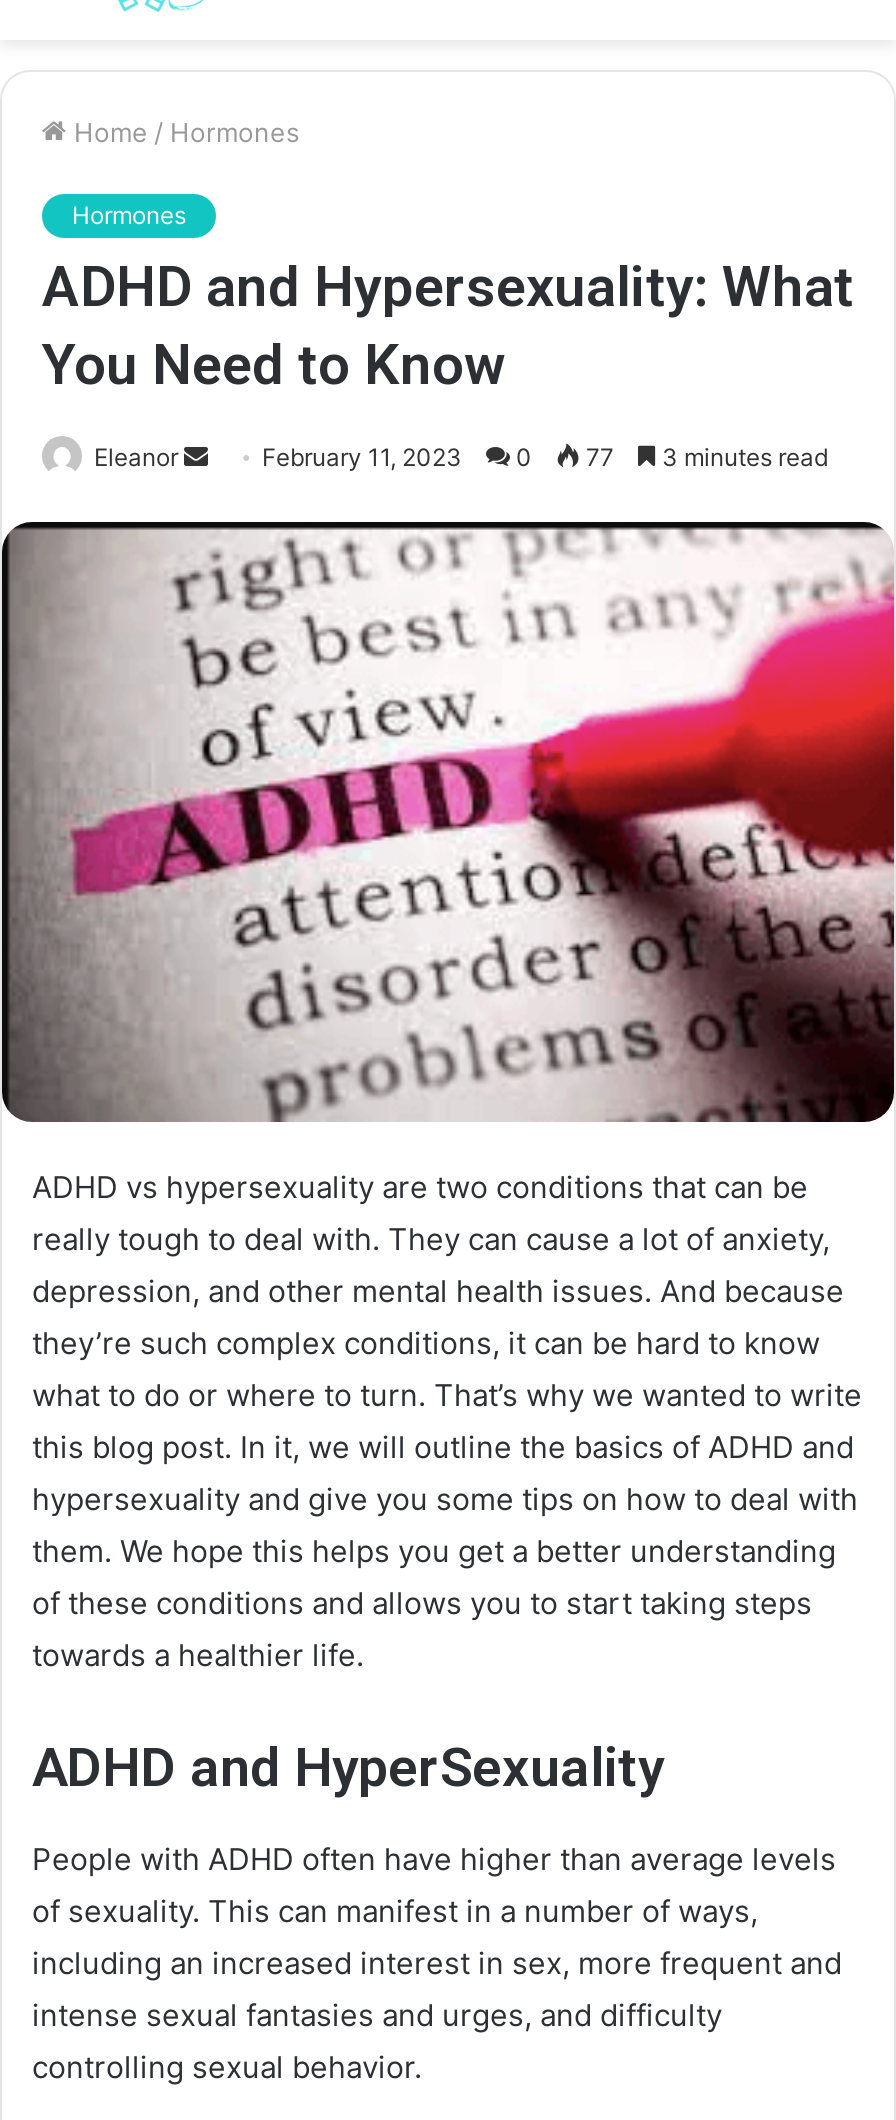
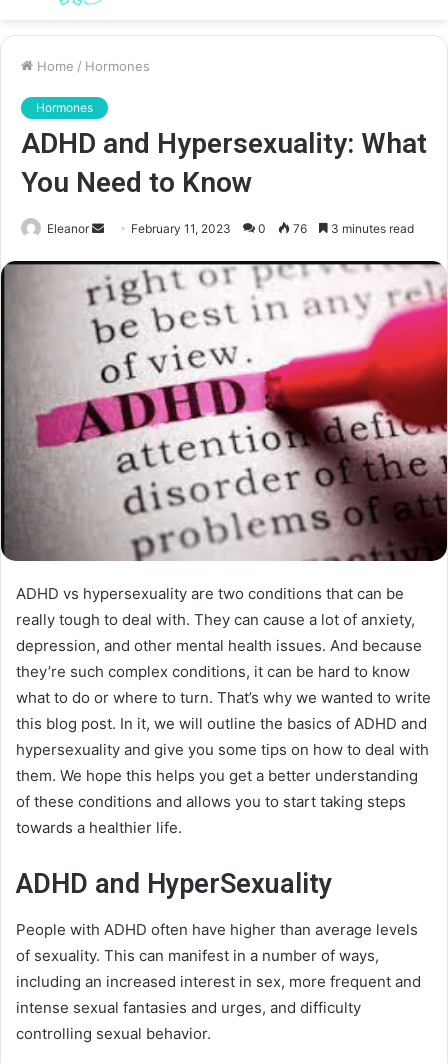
[580,443,614,473] 77 -> [290,221,307,236] 76

